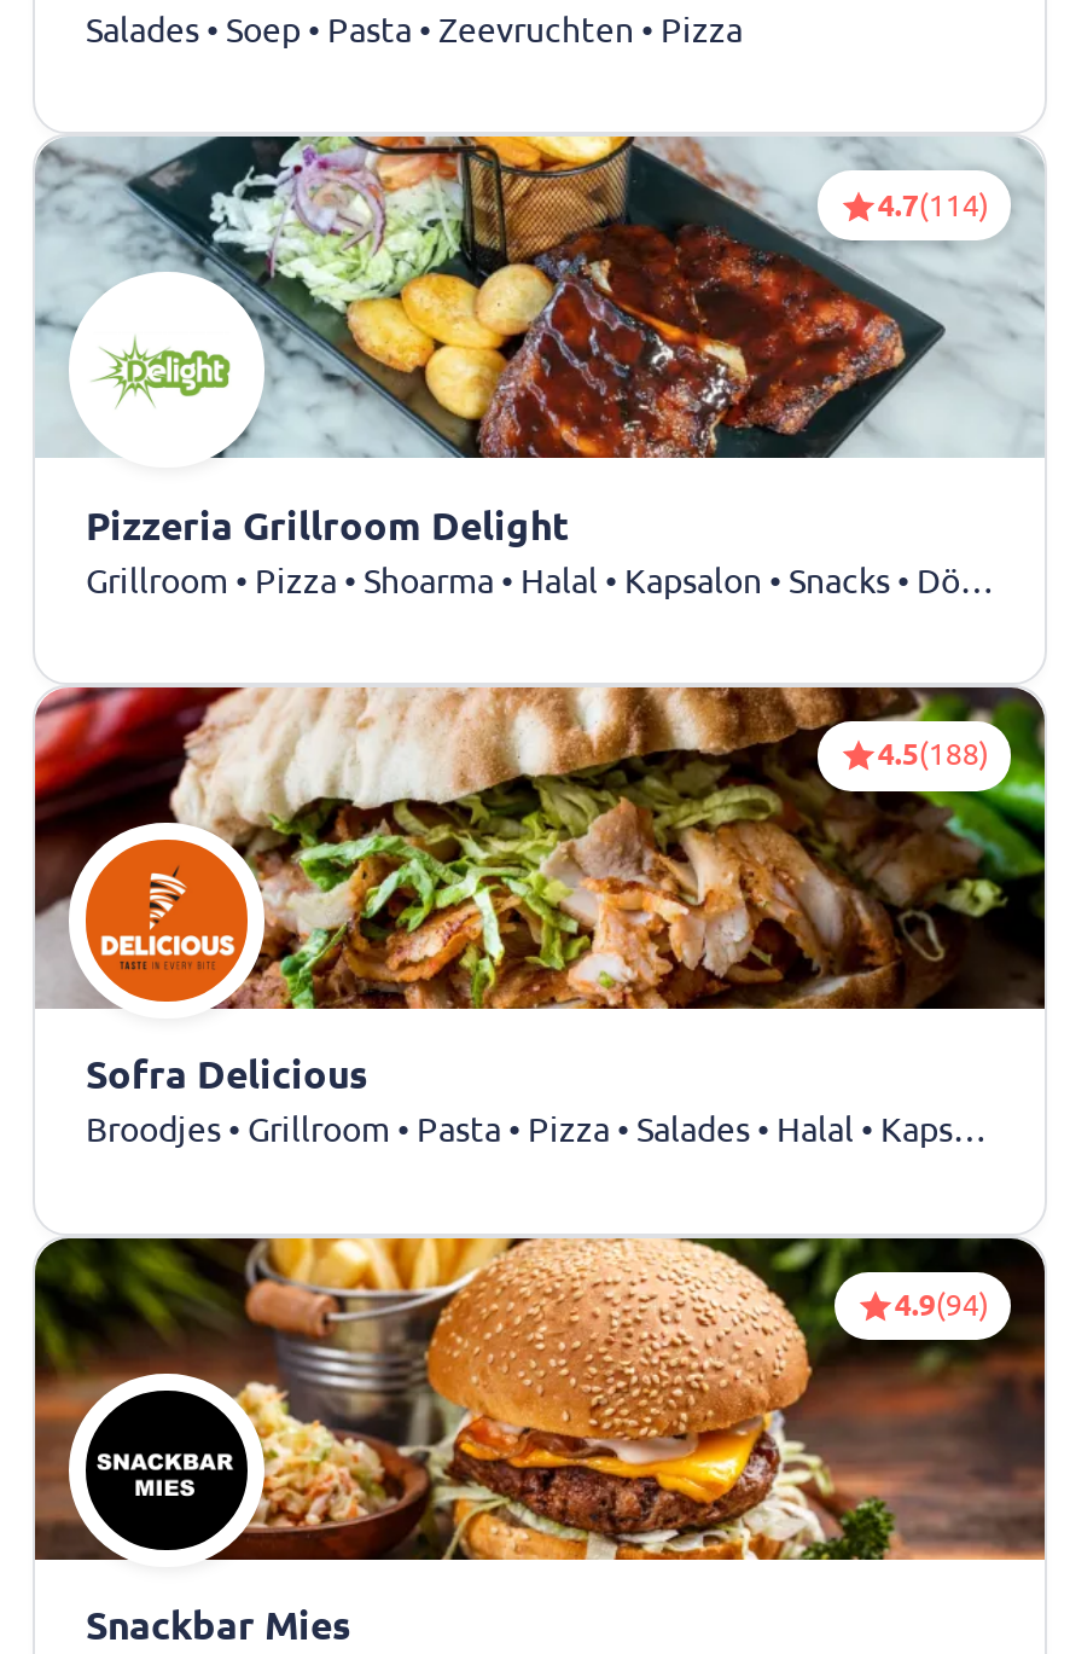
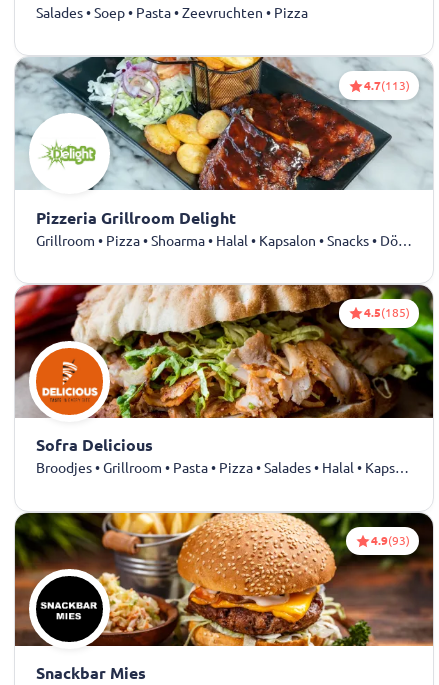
[878,189,989,220] 4.7(114) -> [364,79,410,92] 4.7(113)
[878,739,989,770] 4.5(188) -> [364,306,410,319] 4.5(185)
[895,1289,989,1320] 4.9(94) -> [371,534,410,547] 4.9(93)

